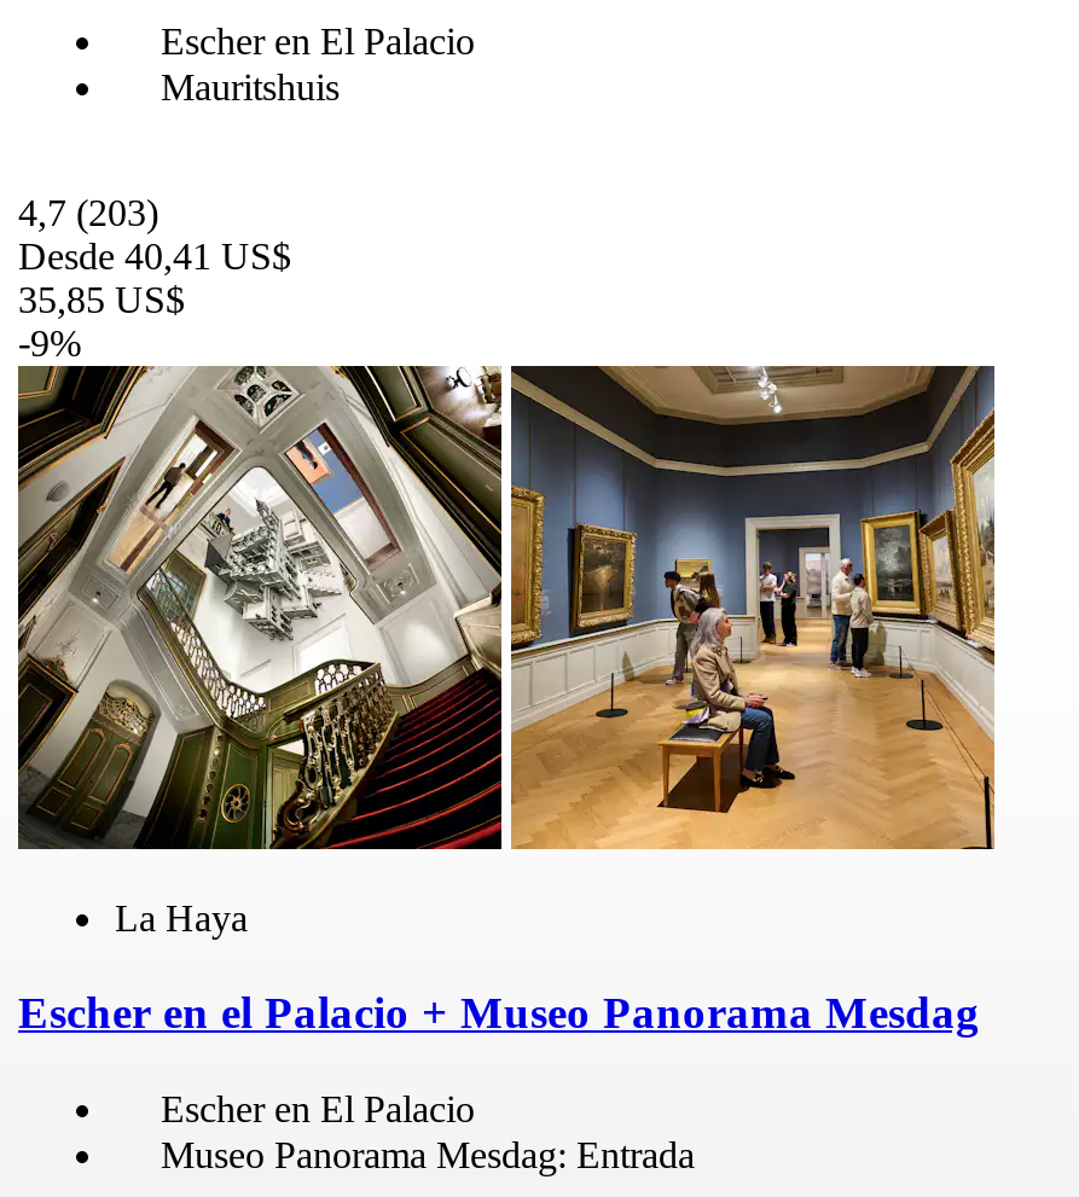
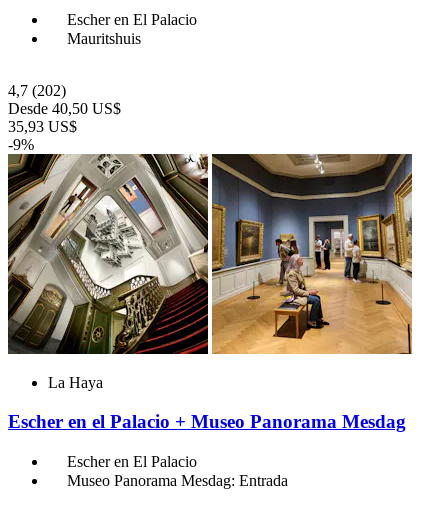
[18,193,158,234] 4,7 (203) -> [8,82,66,99] 4,7 (202)
[18,236,291,277] Desde 40,41 US$ -> [8,100,121,117] Desde 40,50 US$
[18,280,185,321] 35,85 US$ -> [8,118,77,135] 35,93 US$

